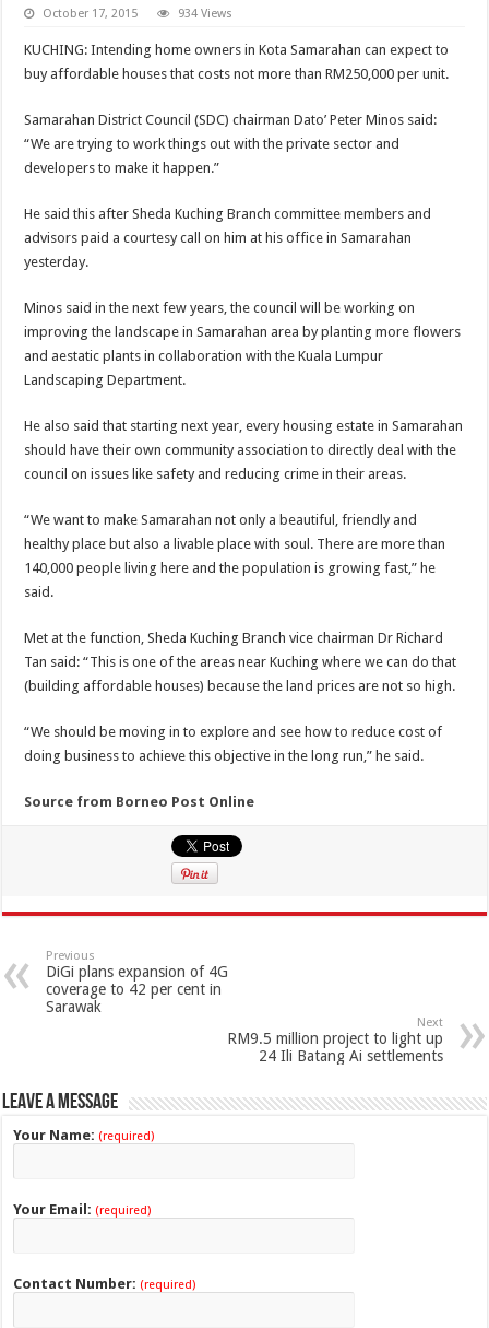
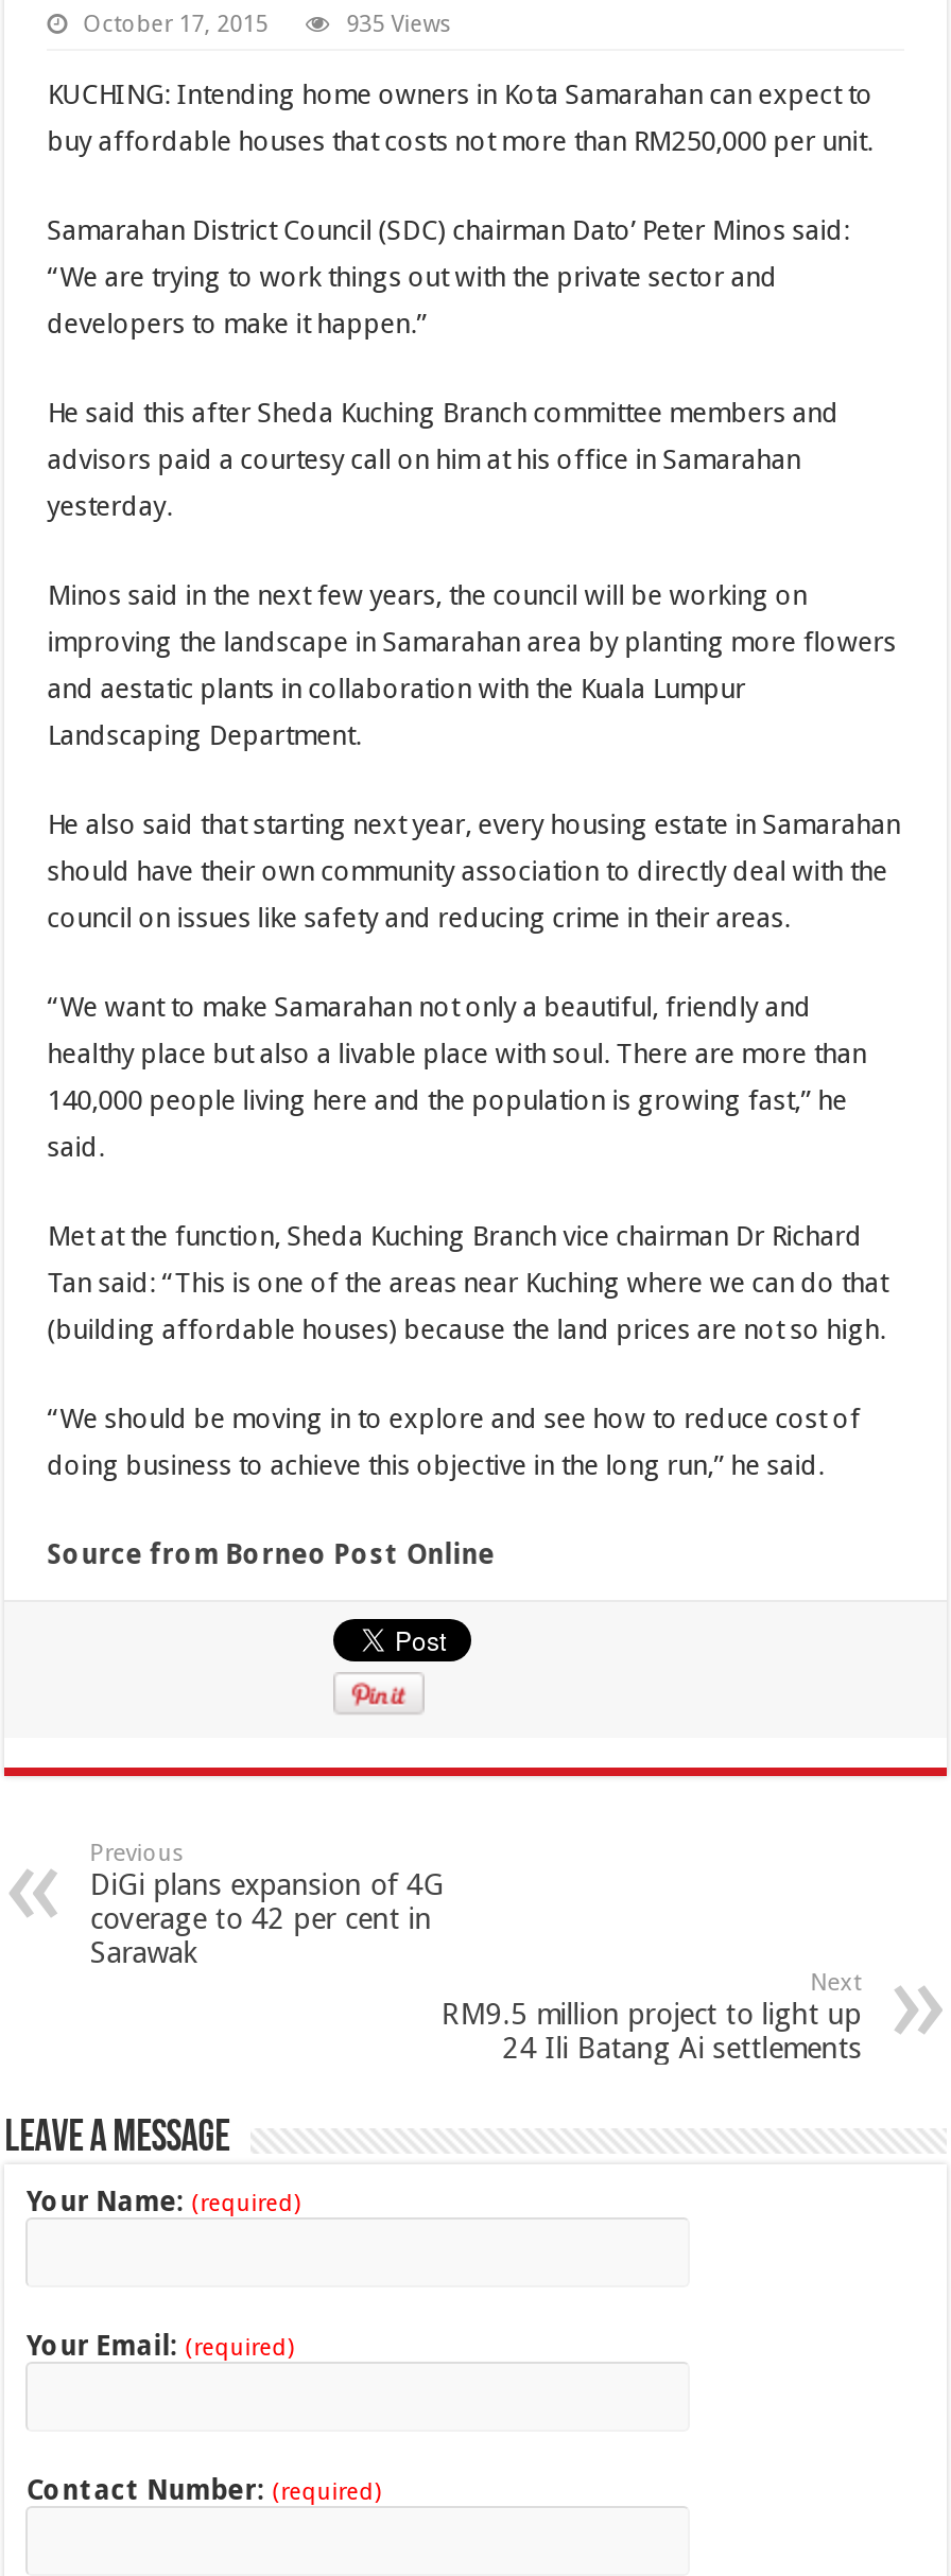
[178,7,233,21] 934 Views -> [346,11,453,38] 935 Views

